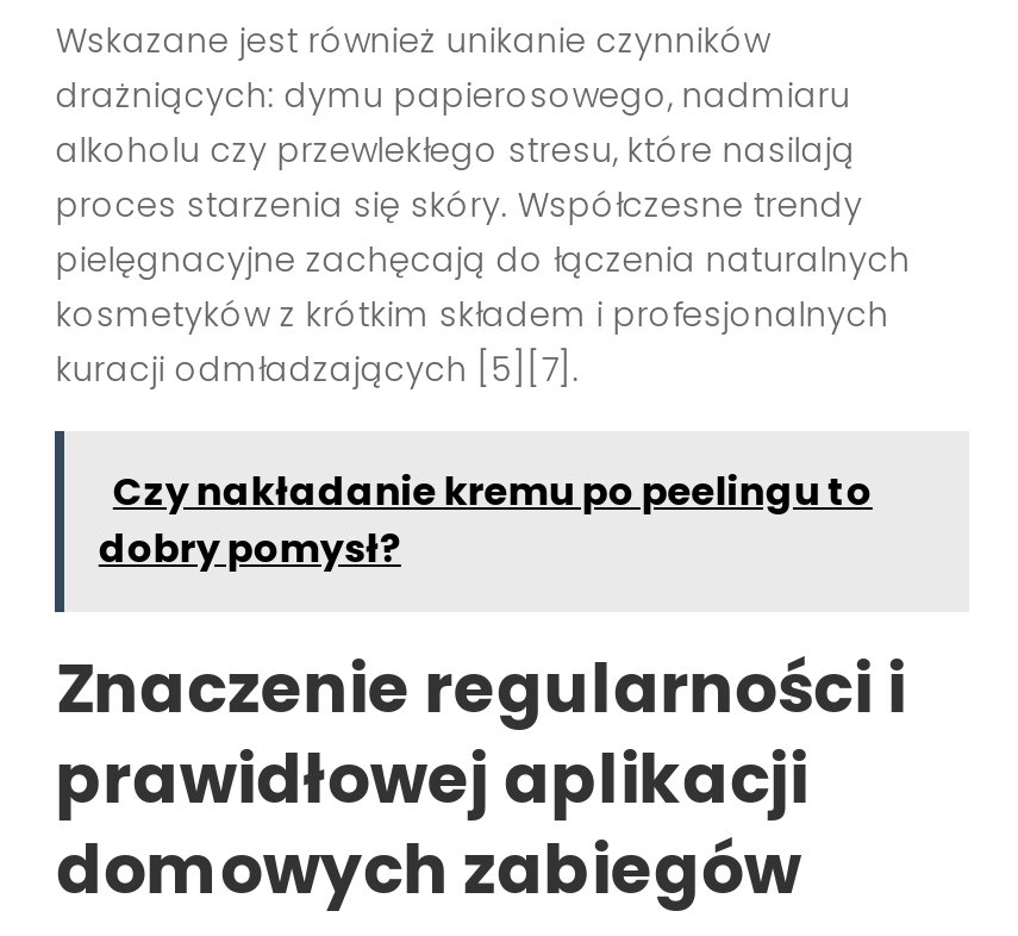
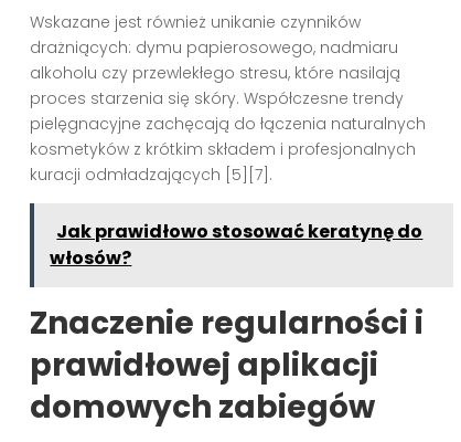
[99,464,873,576] Czy nakładanie kremu po peelingu to | dobry pomysł? -> [50,219,423,271] Jak prawidłowo stosować keratynę do | włosów?

